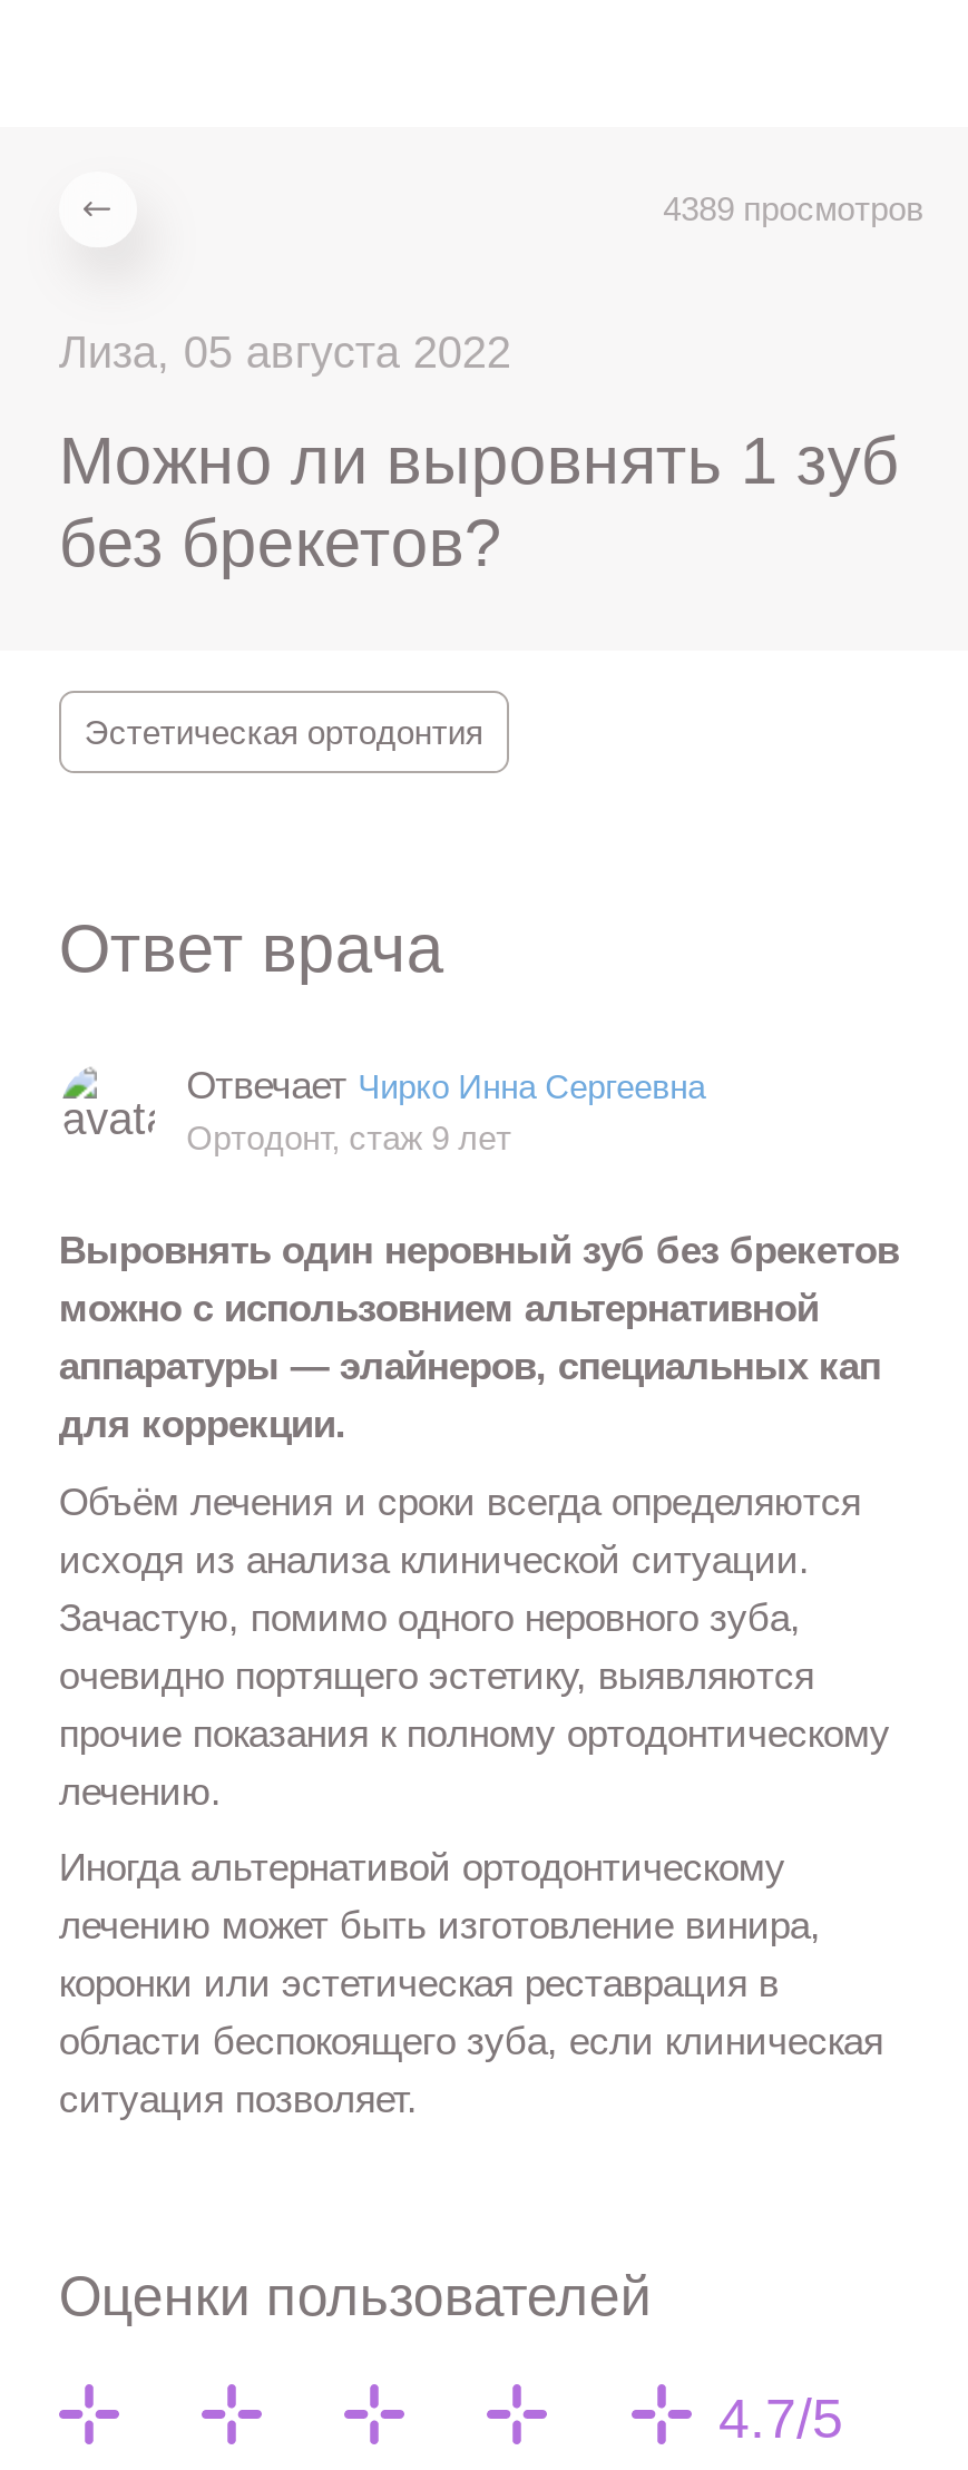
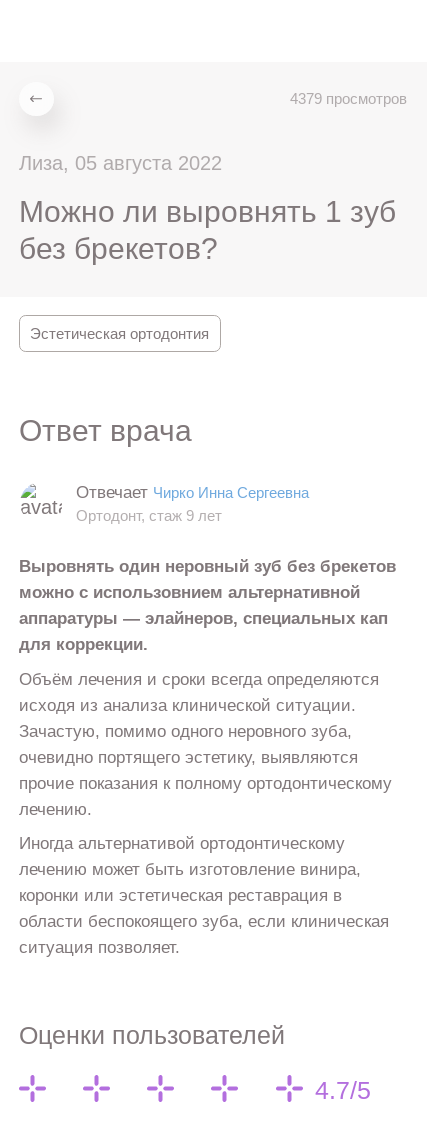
[663,189,924,227] 4389 просмотров -> [290,90,407,107] 4379 просмотров

